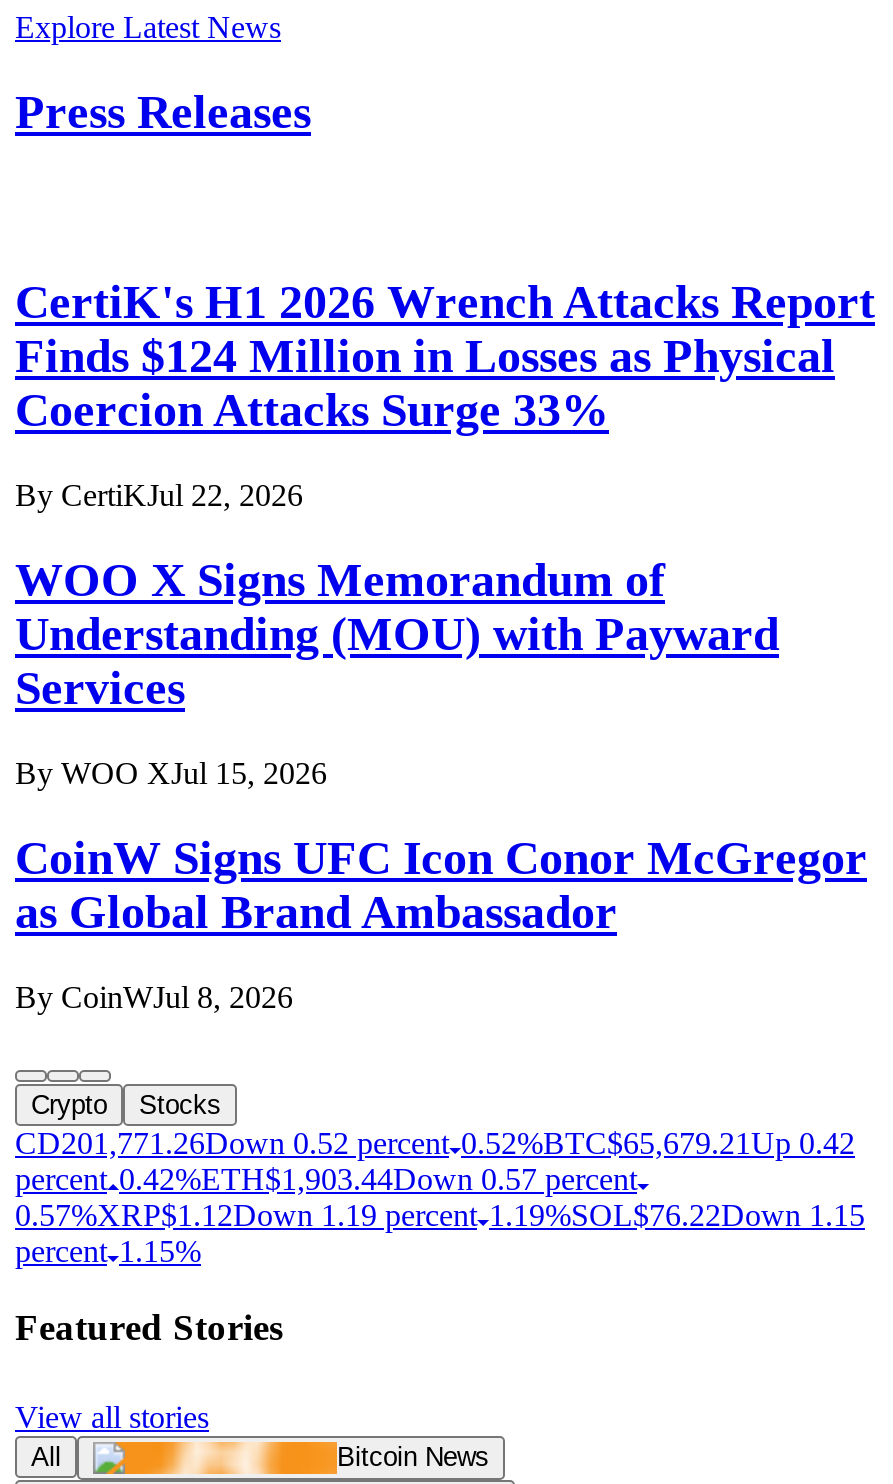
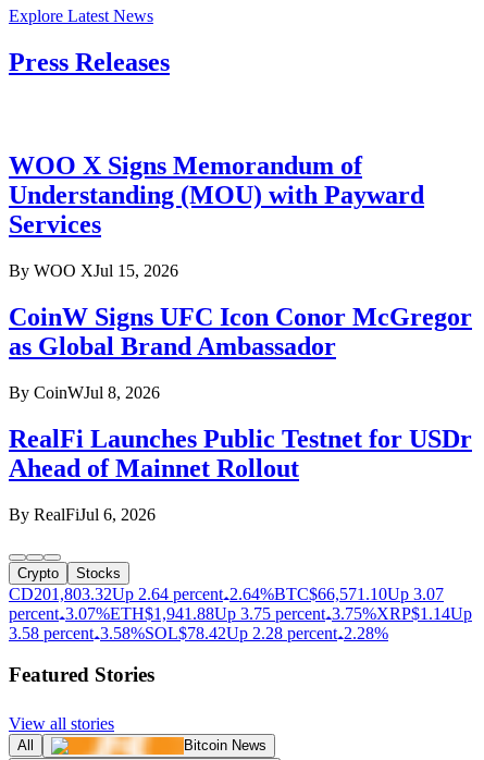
[15,276,875,512] CertiK's H1 2026 Wrench Attacks Report | Finds $124 Million in Losses as Physical | Coercion Attacks Surge 33% | By CertiKJul 22, 2026 -> none
moved [15,554,867,1013] -> [9,151,472,402]: WOO X Signs Memorandum of | Understanding (MOU) with Payward | Services | By WOO XJul 15, 2026 | CoinW Signs UFC Icon Conor McGregor | as Global Brand Ambassador | By CoinWJul 8, 2026
none -> [9,424,472,523] RealFi Launches Public Testnet for USDr | Ahead of Mainnet Rollout | By RealFiJul 6, 2026
[15,1125,865,1267] CD201,771.26Down 0.52 percent 0.52%BTC$65,679.21 Up 0.42 | percent 0.42%ETH$1,903.44Down 0.57 percent | 0.57%XRP$1.12Down 1.19 percent 1.19%SOL $76.22Down 1.15 | percent 1.15% -> [9,584,472,642] CD201,803.32Up 2.64 percent 2.64%BTC$66,571.10 Up 3.07 | percent 3.07%ETH$1,941.88 Up 3.75 percent 3.75%XRP$1.14 Up | 3.58 percent 3.58%SOL $78.42 Up 2.28 percent 2.28%

